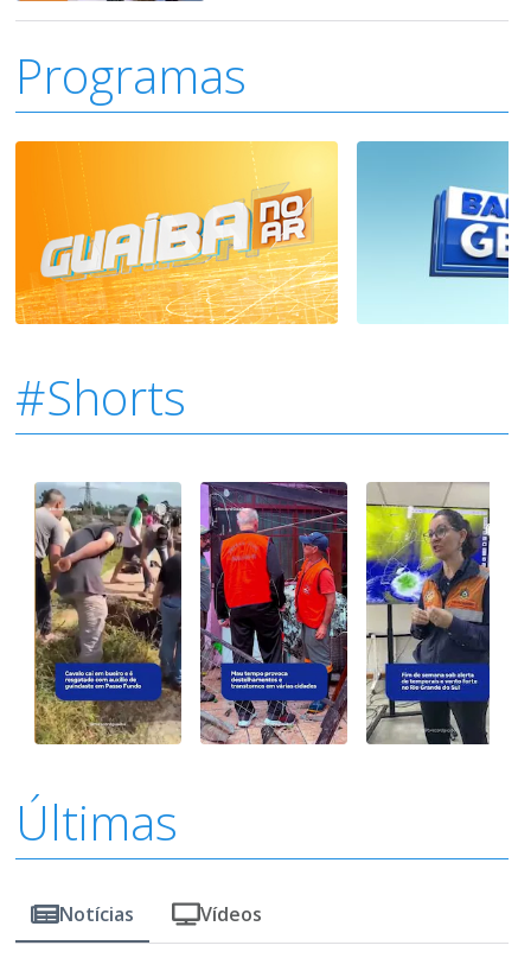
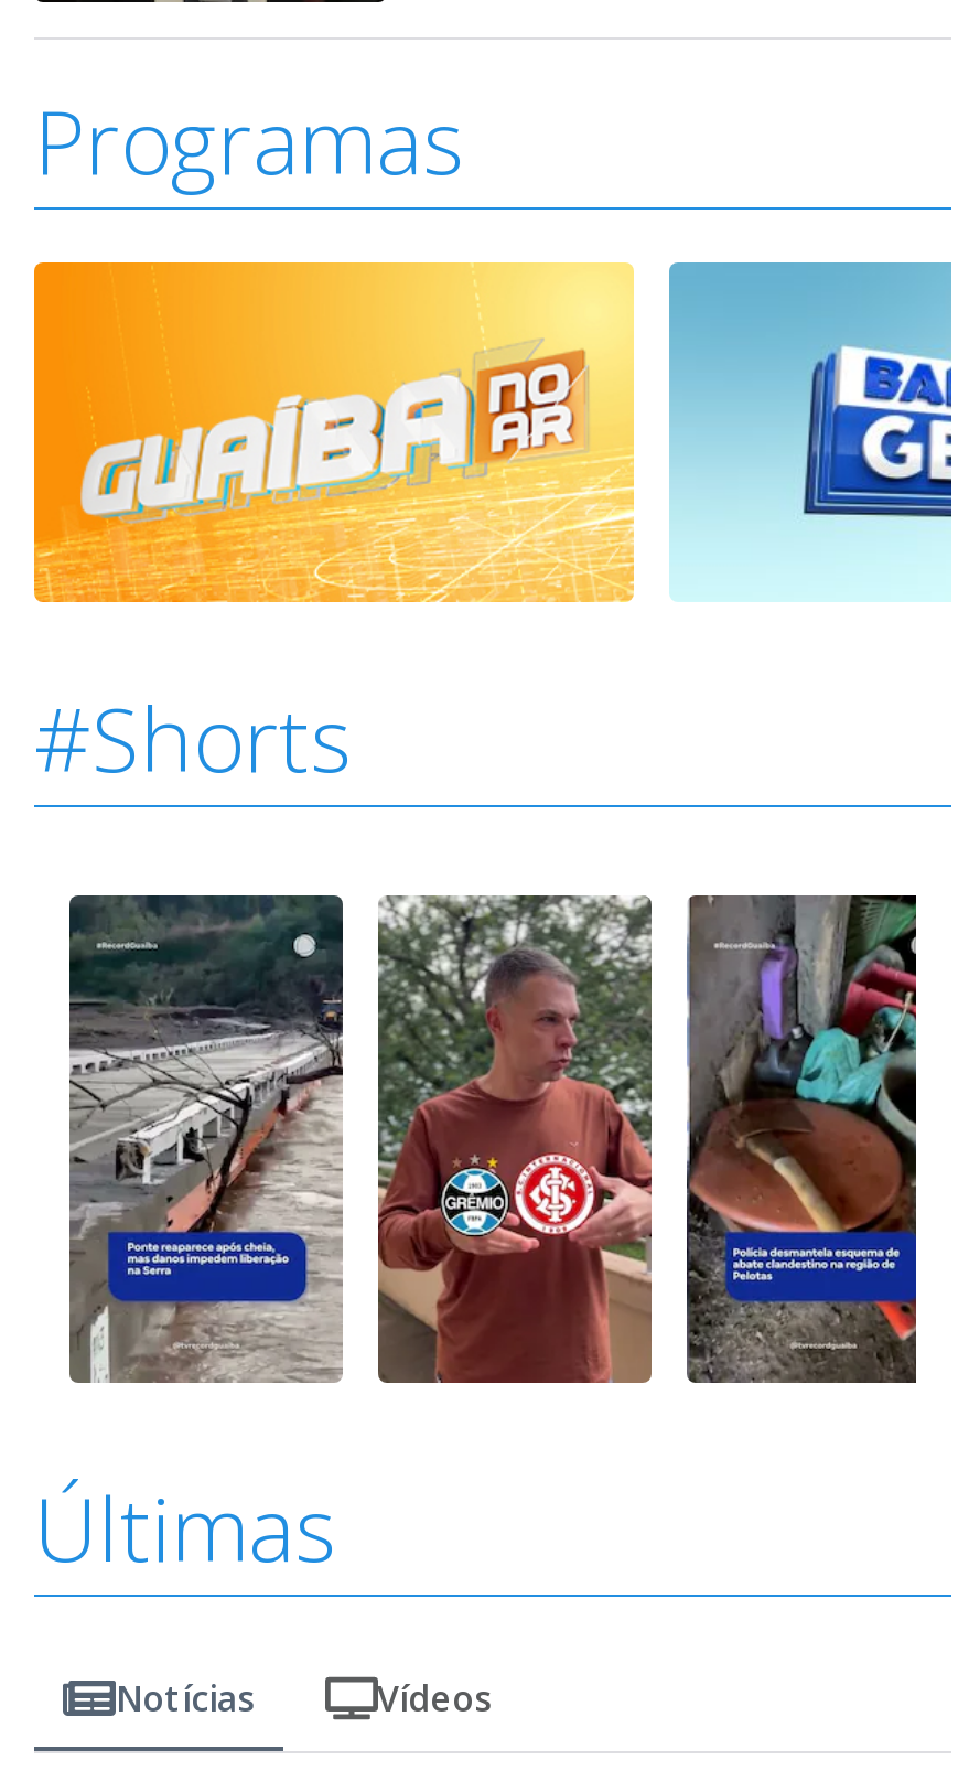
[33,482,183,744] [image] -> [67,893,343,1383] [image]
[199,481,348,744] [image] -> [376,895,654,1383] [image]
[365,483,490,744] [image] -> [685,895,918,1383] [image]

